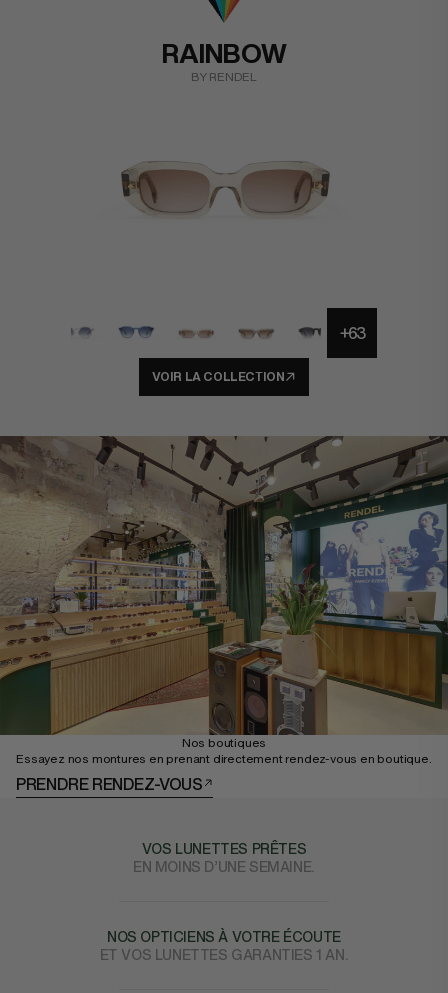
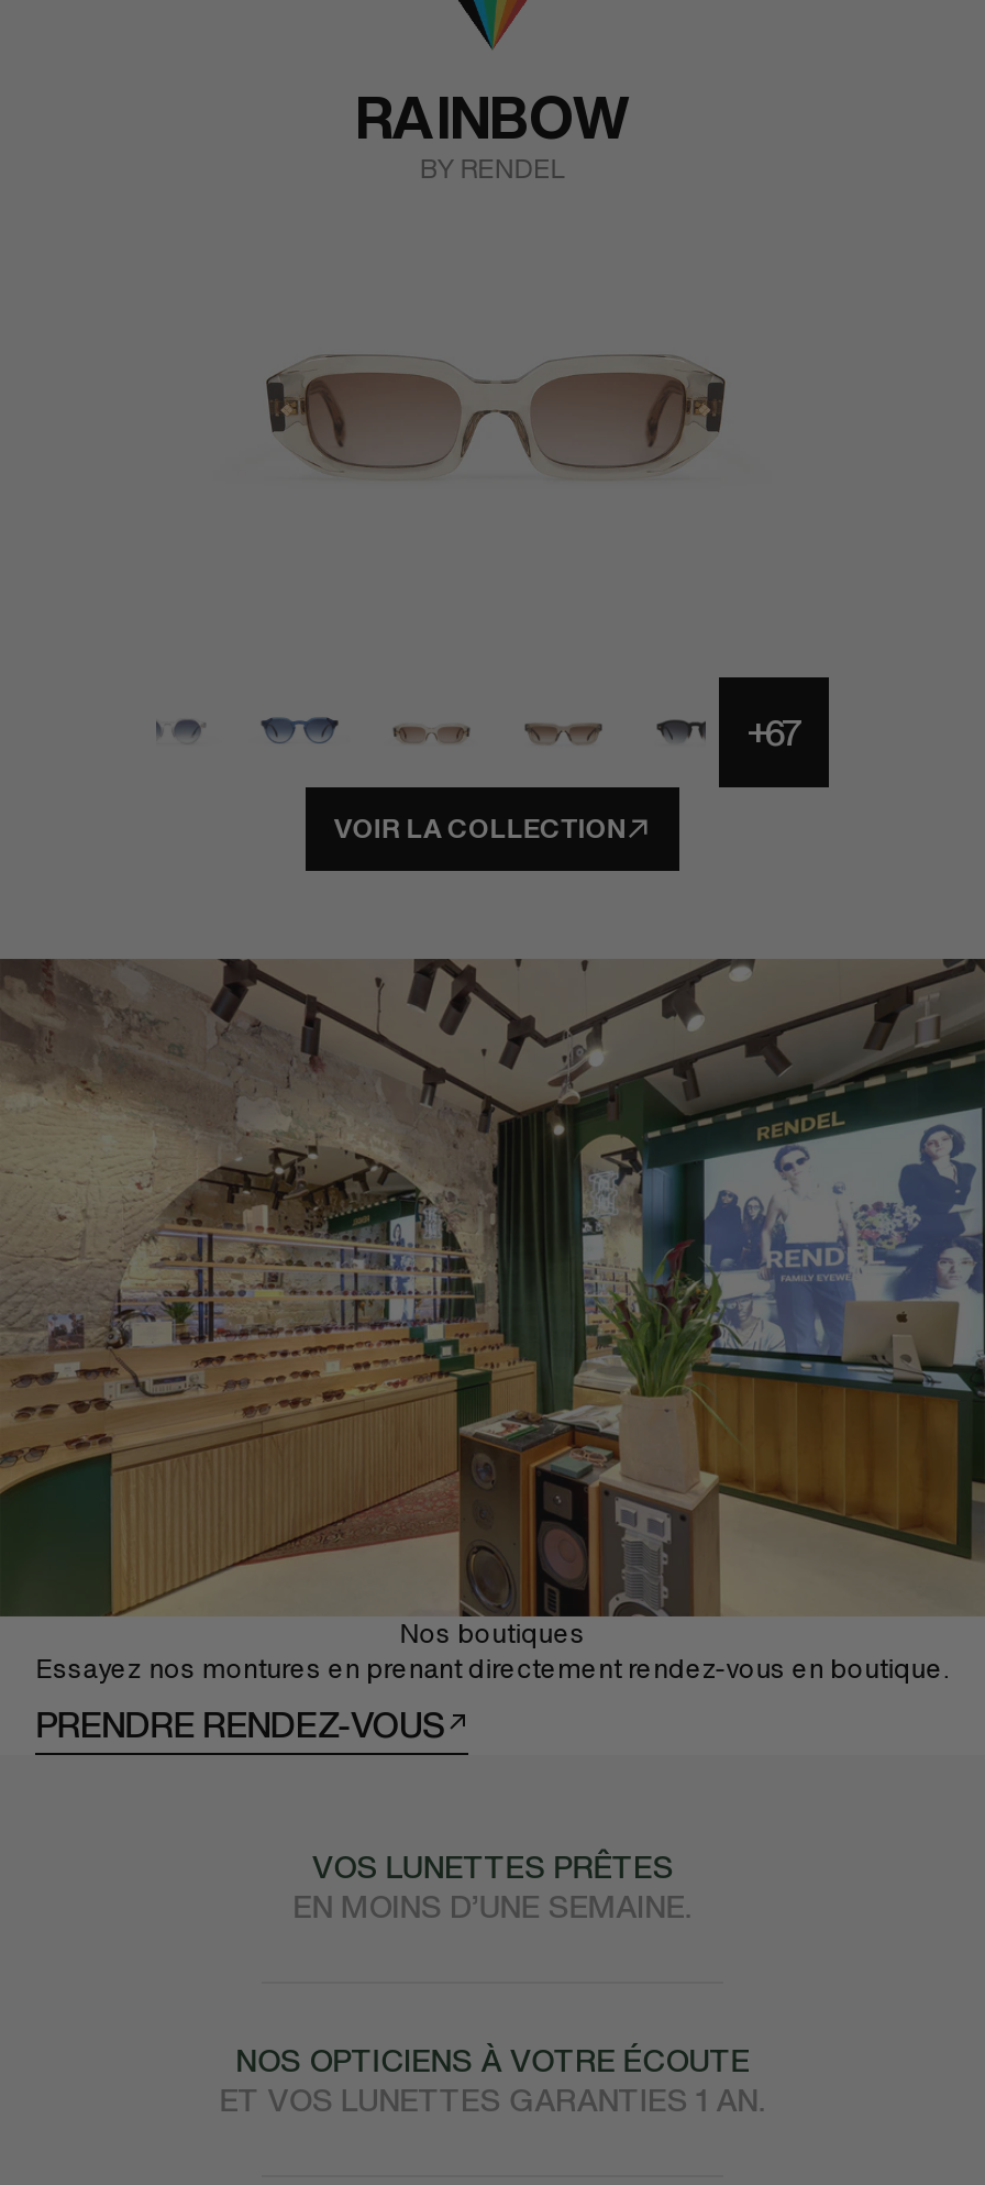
[339,321,364,345] +63 -> [746,705,801,758] +67

